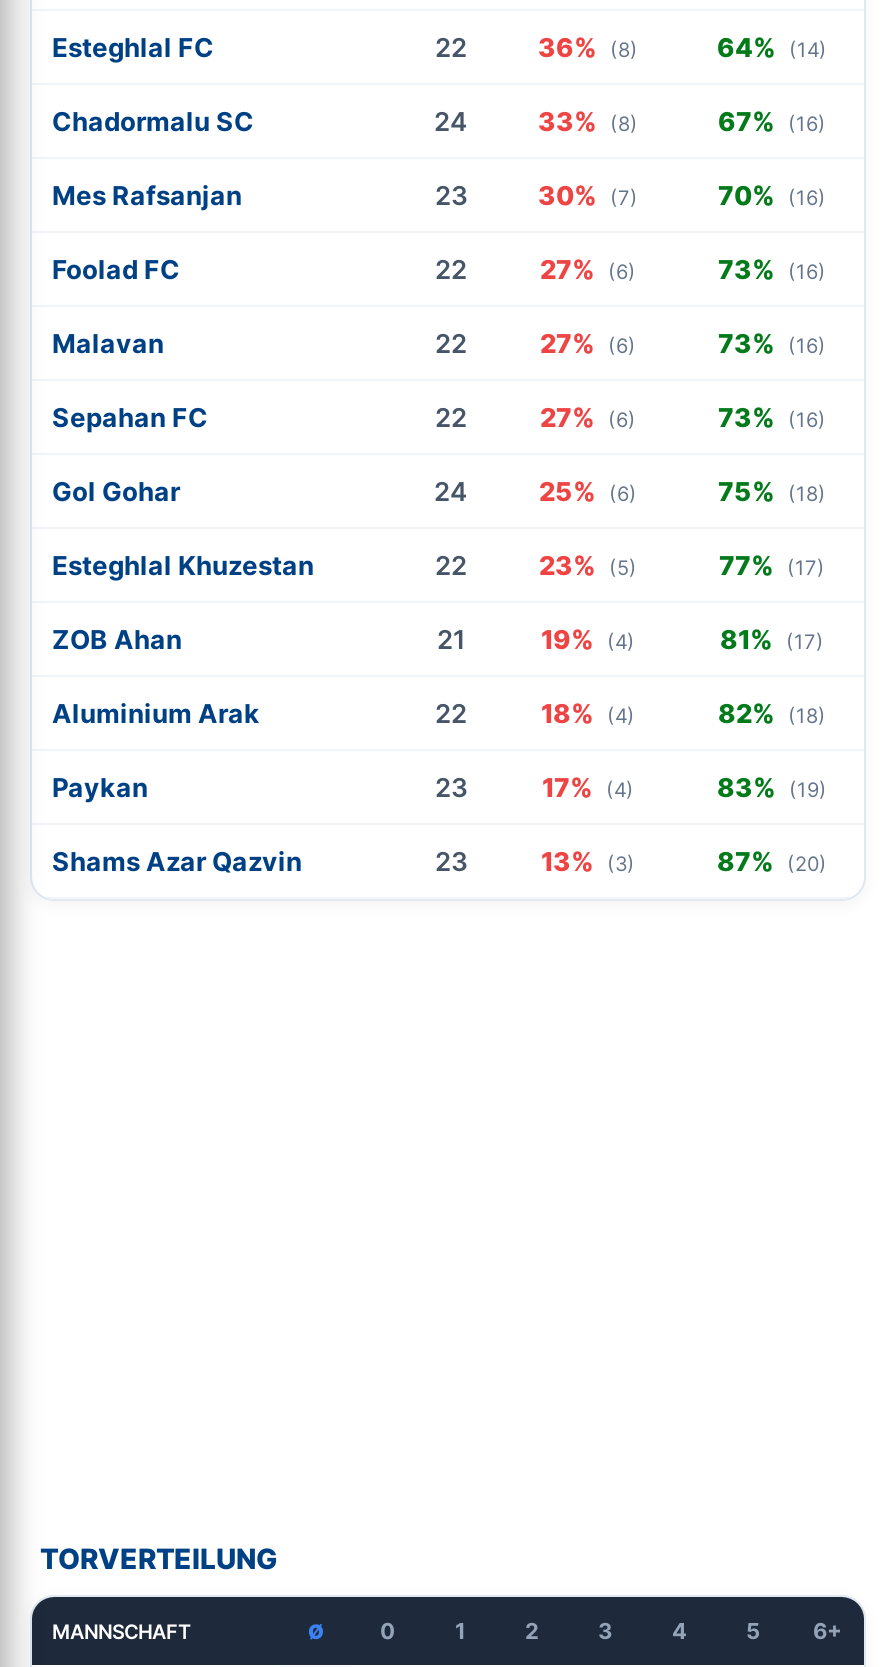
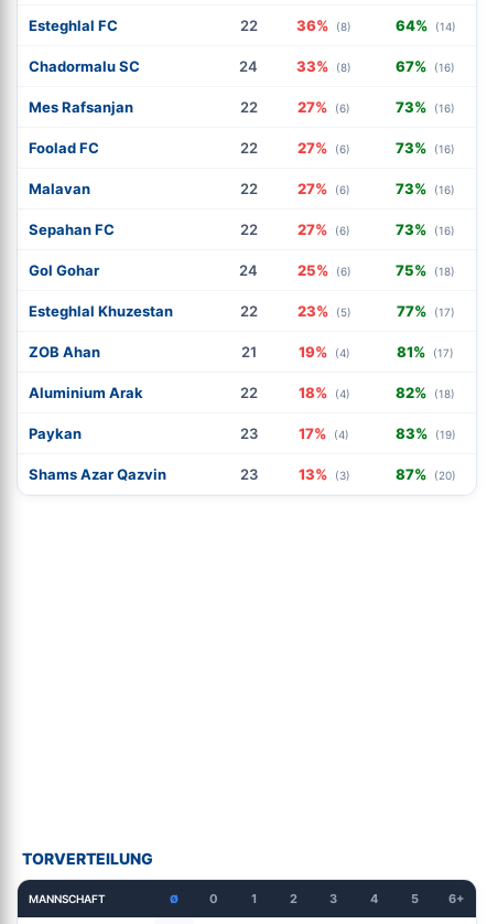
[435,179,467,211] 23 -> [240,98,257,116] 22
[538,179,638,211] 30% (7) -> [297,98,350,116] 27% (6)
[718,179,826,211] 70% (16) -> [396,98,455,116] 73% (16)

